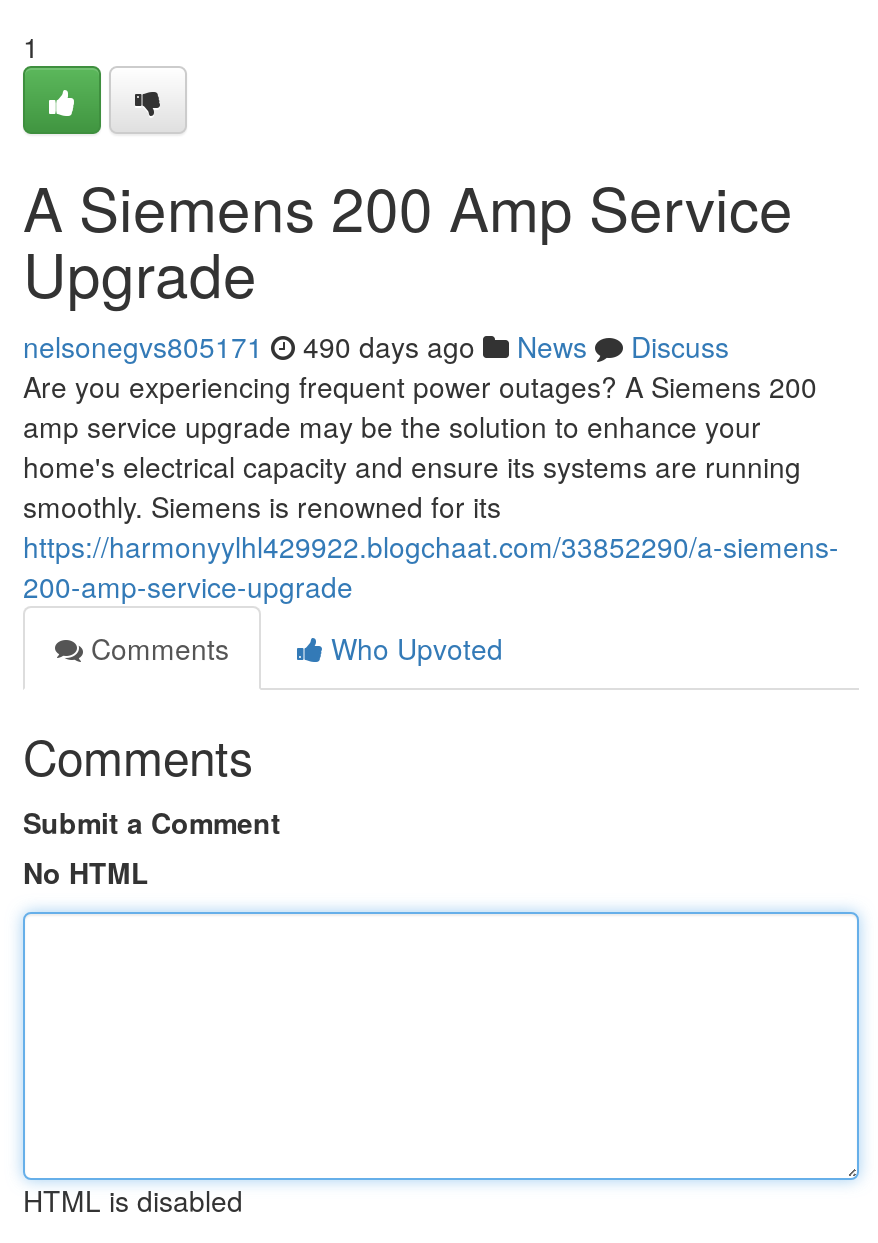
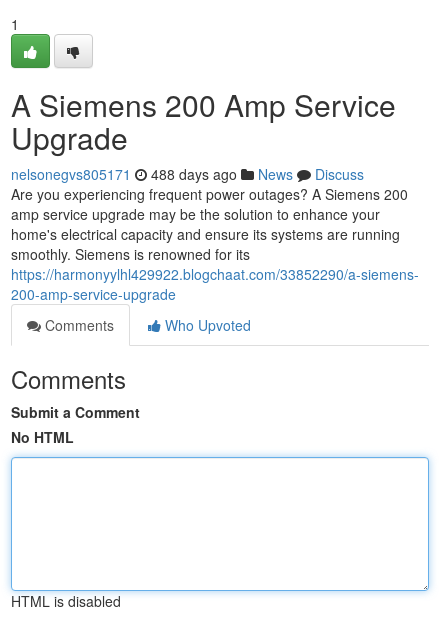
[23,326,729,366] nelsonegvs805171 490 days ago News Discuss -> [11,164,364,184] nelsonegvs805171 488 days ago News Discuss

